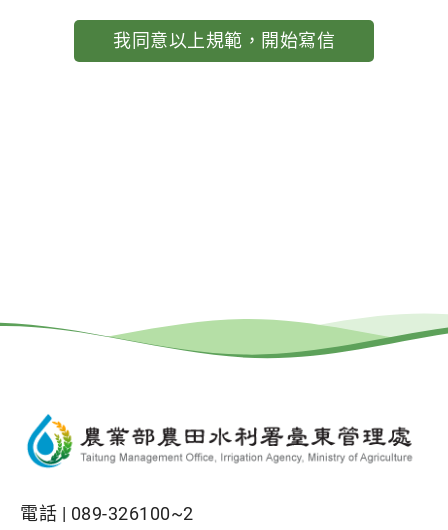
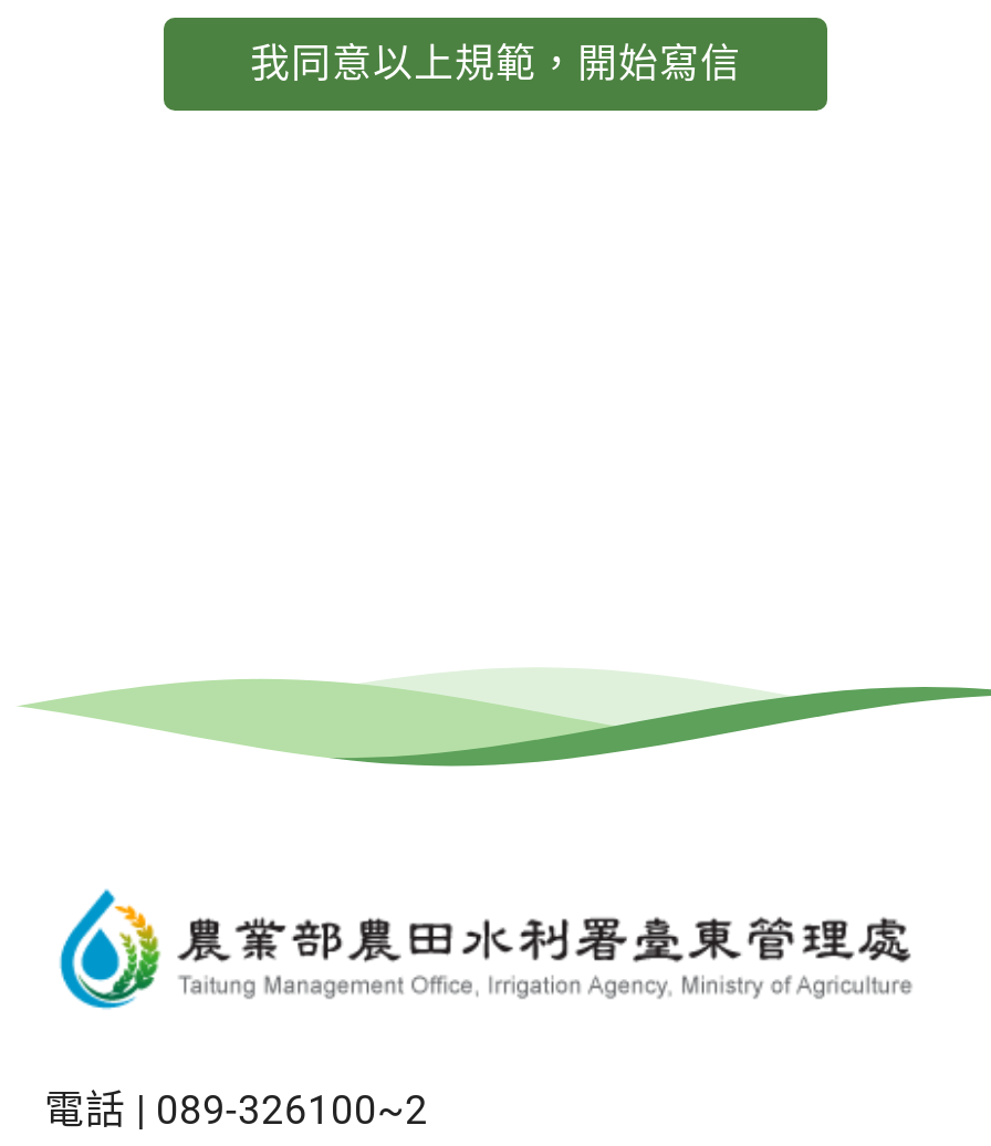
[3,314,445,359] [image] -> [7,668,984,768] [image]

